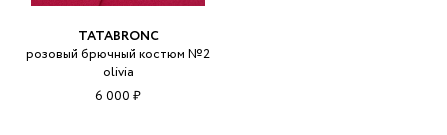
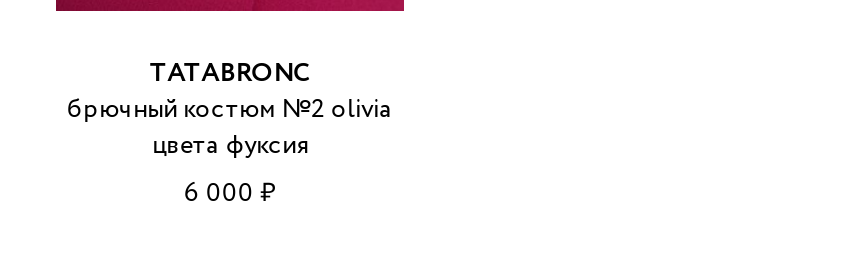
[26,45,210,82] розовый брючный костюм №2 | olivia -> [67,91,393,165] брючный костюм №2 olivia | цвета фуксия

